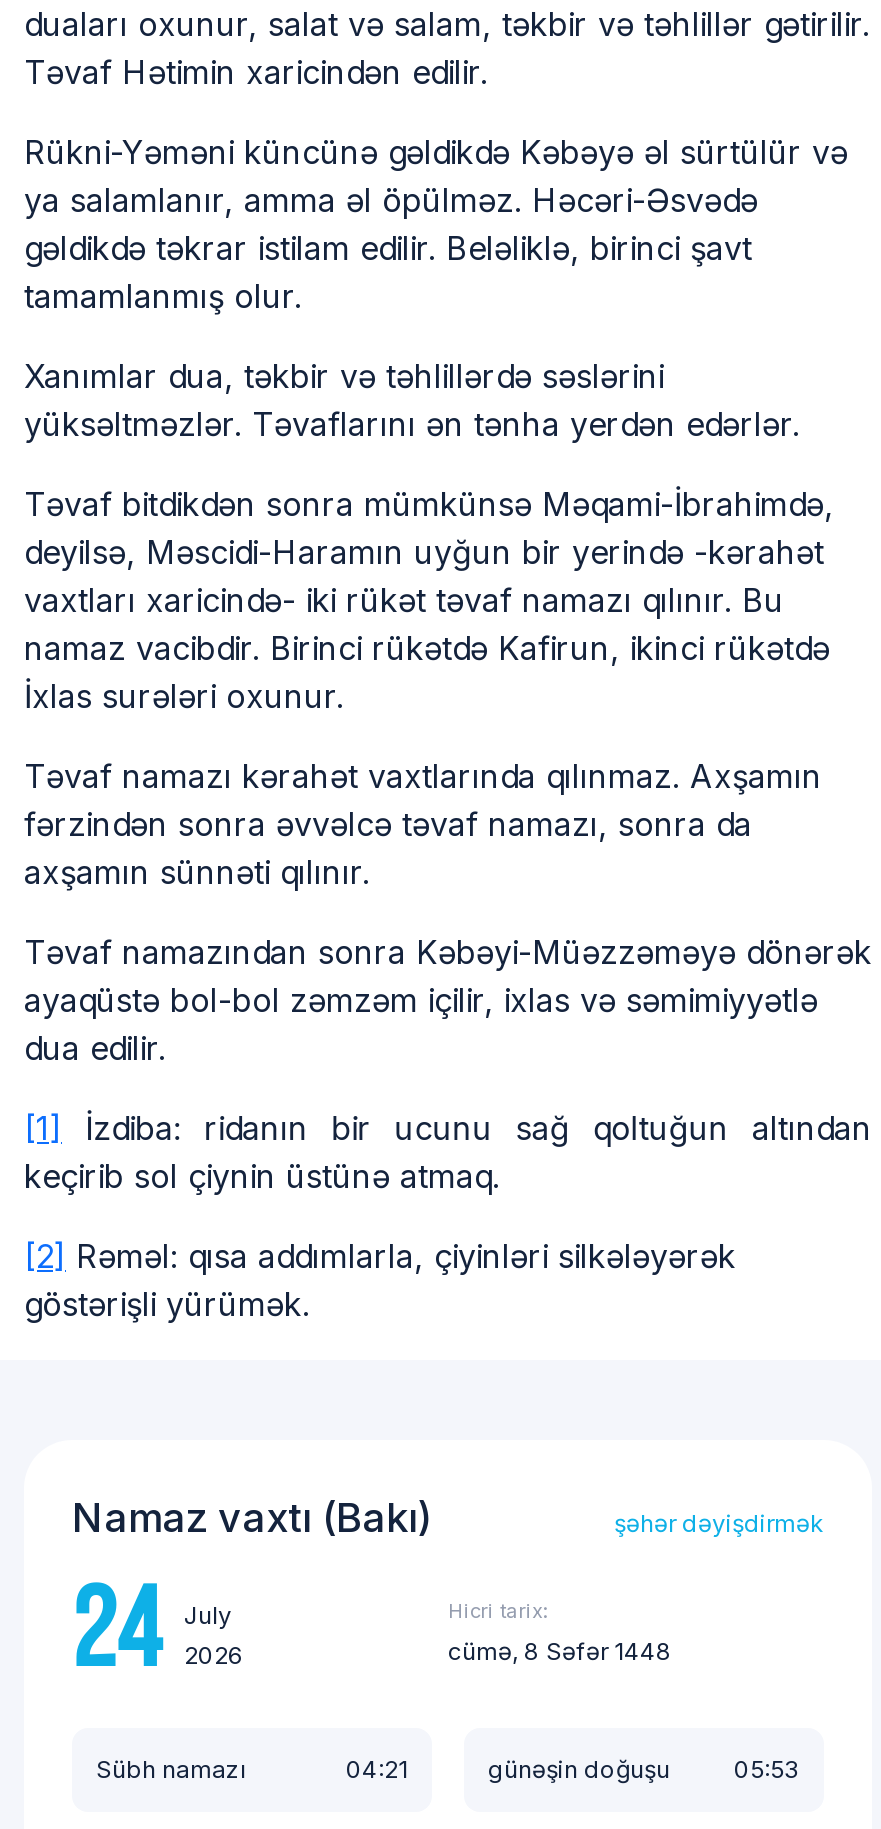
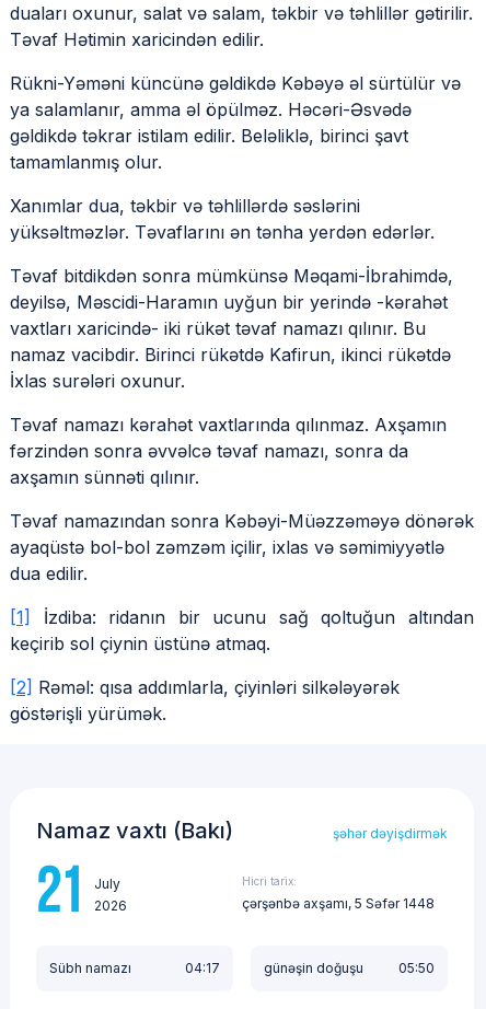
[72,1582,244,1694] 24 July 2026 -> [36,866,127,927] 21 July 2026
[448,1636,672,1666] cümə, 8 Səfər 1448 -> [242,895,435,912] çərşənbə axşamı, 5 Səfər 1448
[346,1754,408,1784] 04:21 -> [185,960,220,976] 04:17
[734,1754,800,1784] 05:53 -> [398,960,435,976] 05:50

